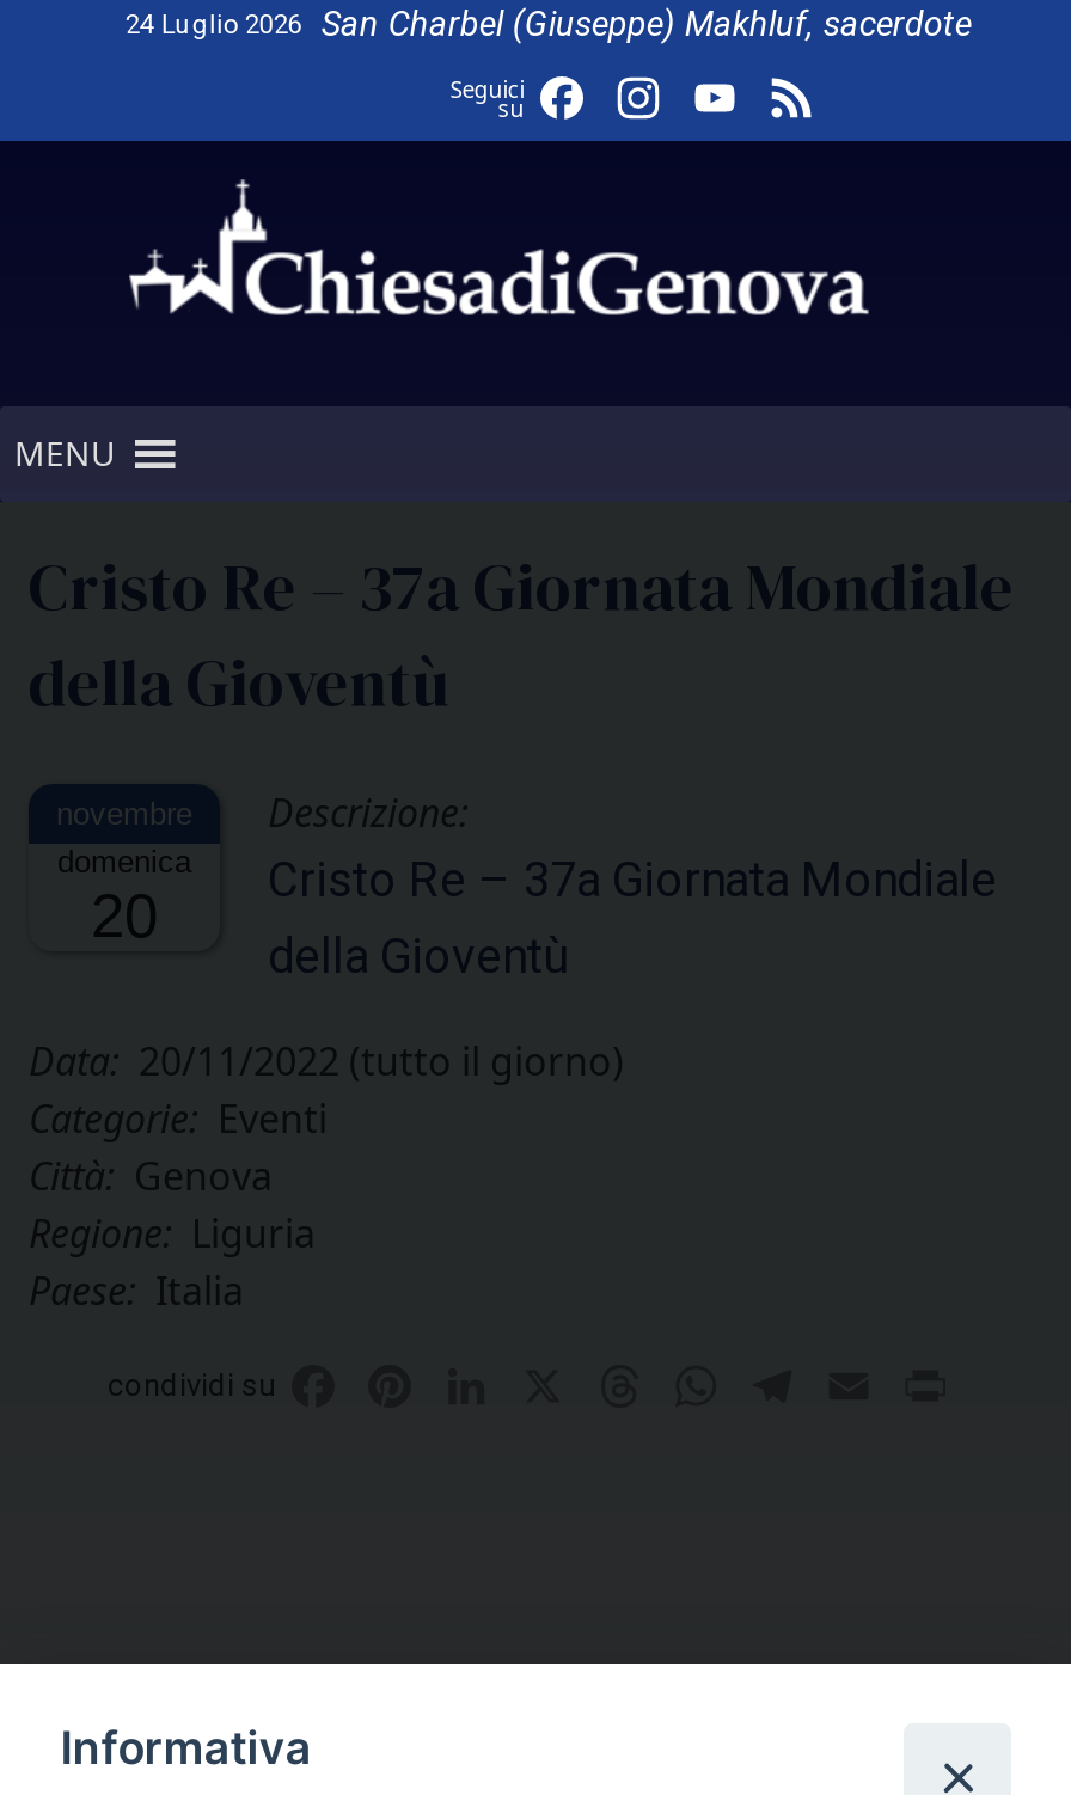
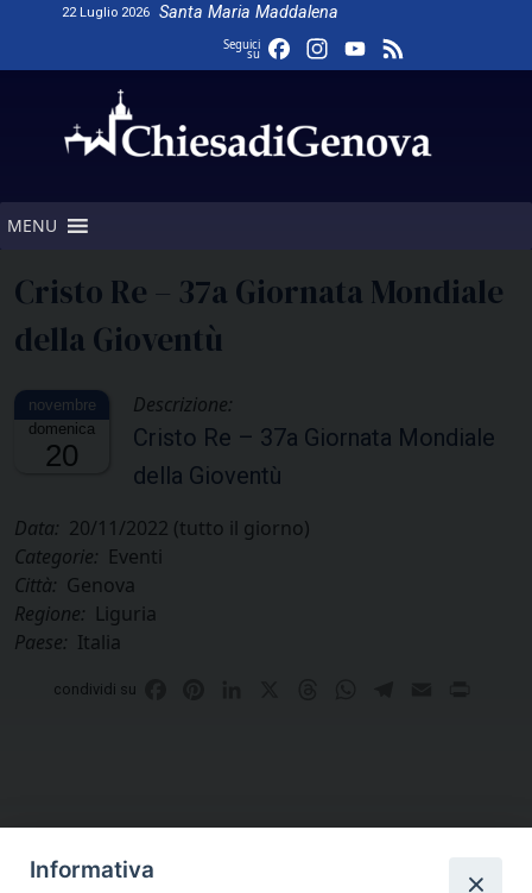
[125,5,972,45] 24 Luglio 2026 | San Charbel (Giuseppe) Makhluf, sacerdote -> [62,2,339,23] 22 Luglio 2026 | Santa Maria Maddalena

